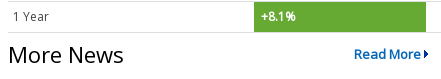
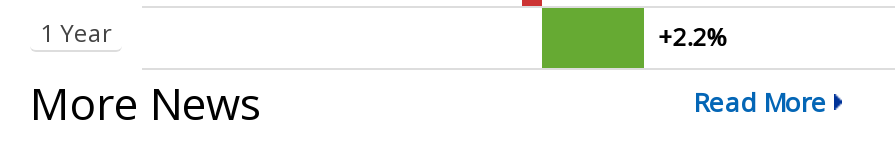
[261,8,296,25] +8.1% -> [659,20,729,54] +2.2%

